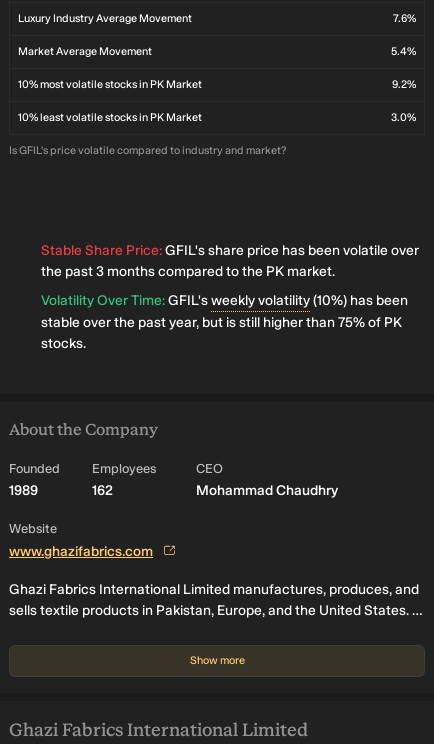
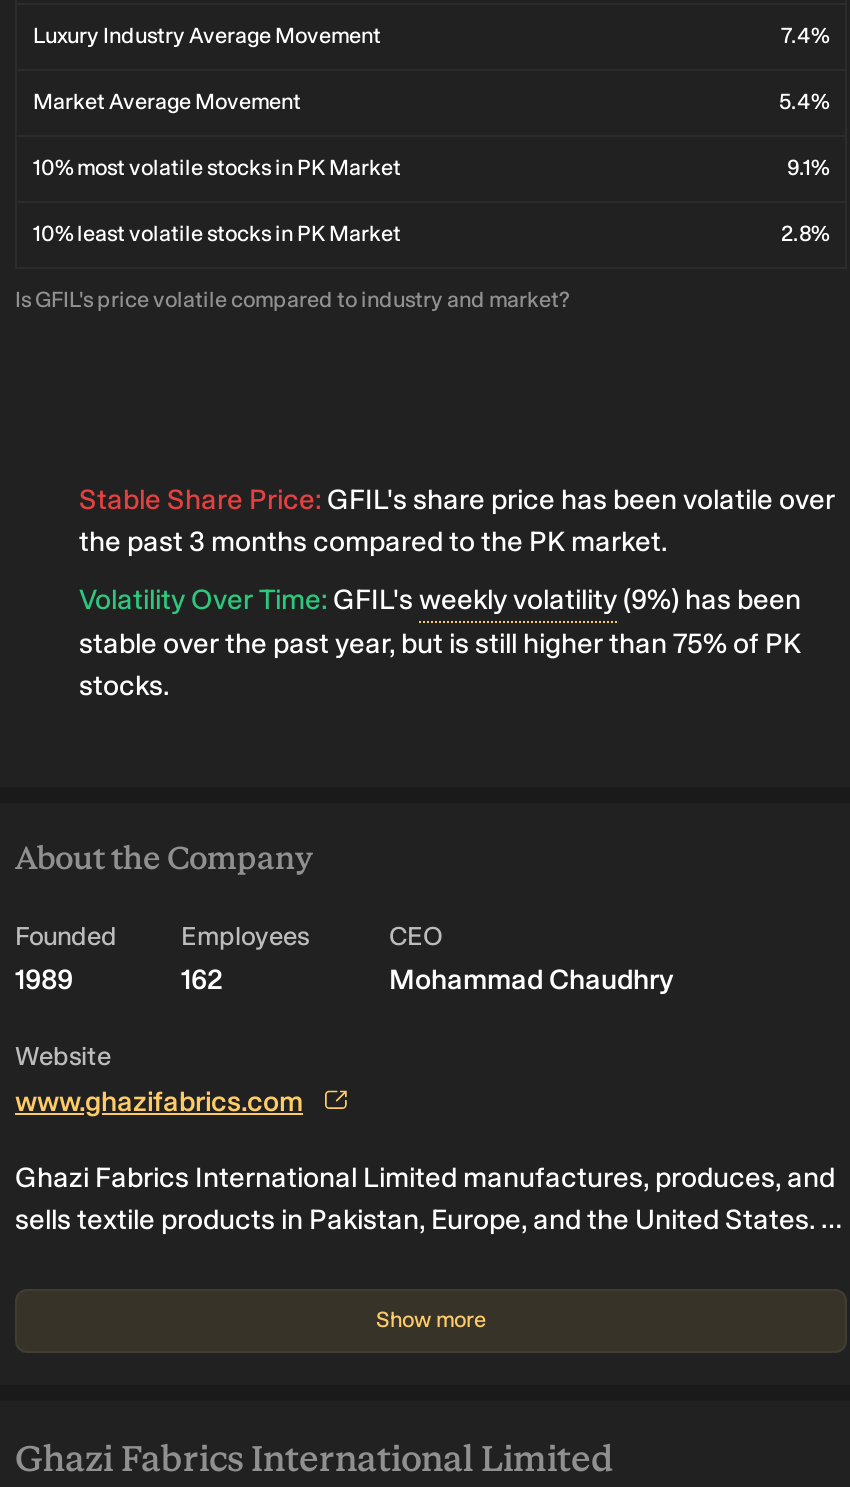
[393,12,416,25] 7.6% -> [781,22,829,48] 7.4%
[392,78,416,91] 9.2% -> [787,154,829,180] 9.1%
[391,111,416,124] 3.0% -> [781,220,829,246] 2.8%
[41,292,408,309] Volatility Over Time: GFIL's weekly volatility (10%) has been -> [79,582,801,616] Volatility Over Time: GFIL's weekly volatility (9%) has been

